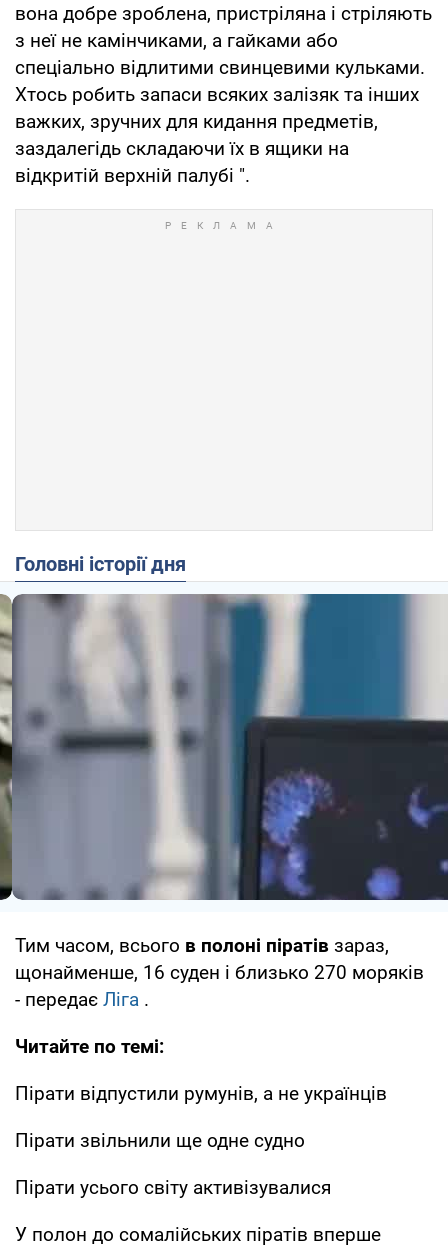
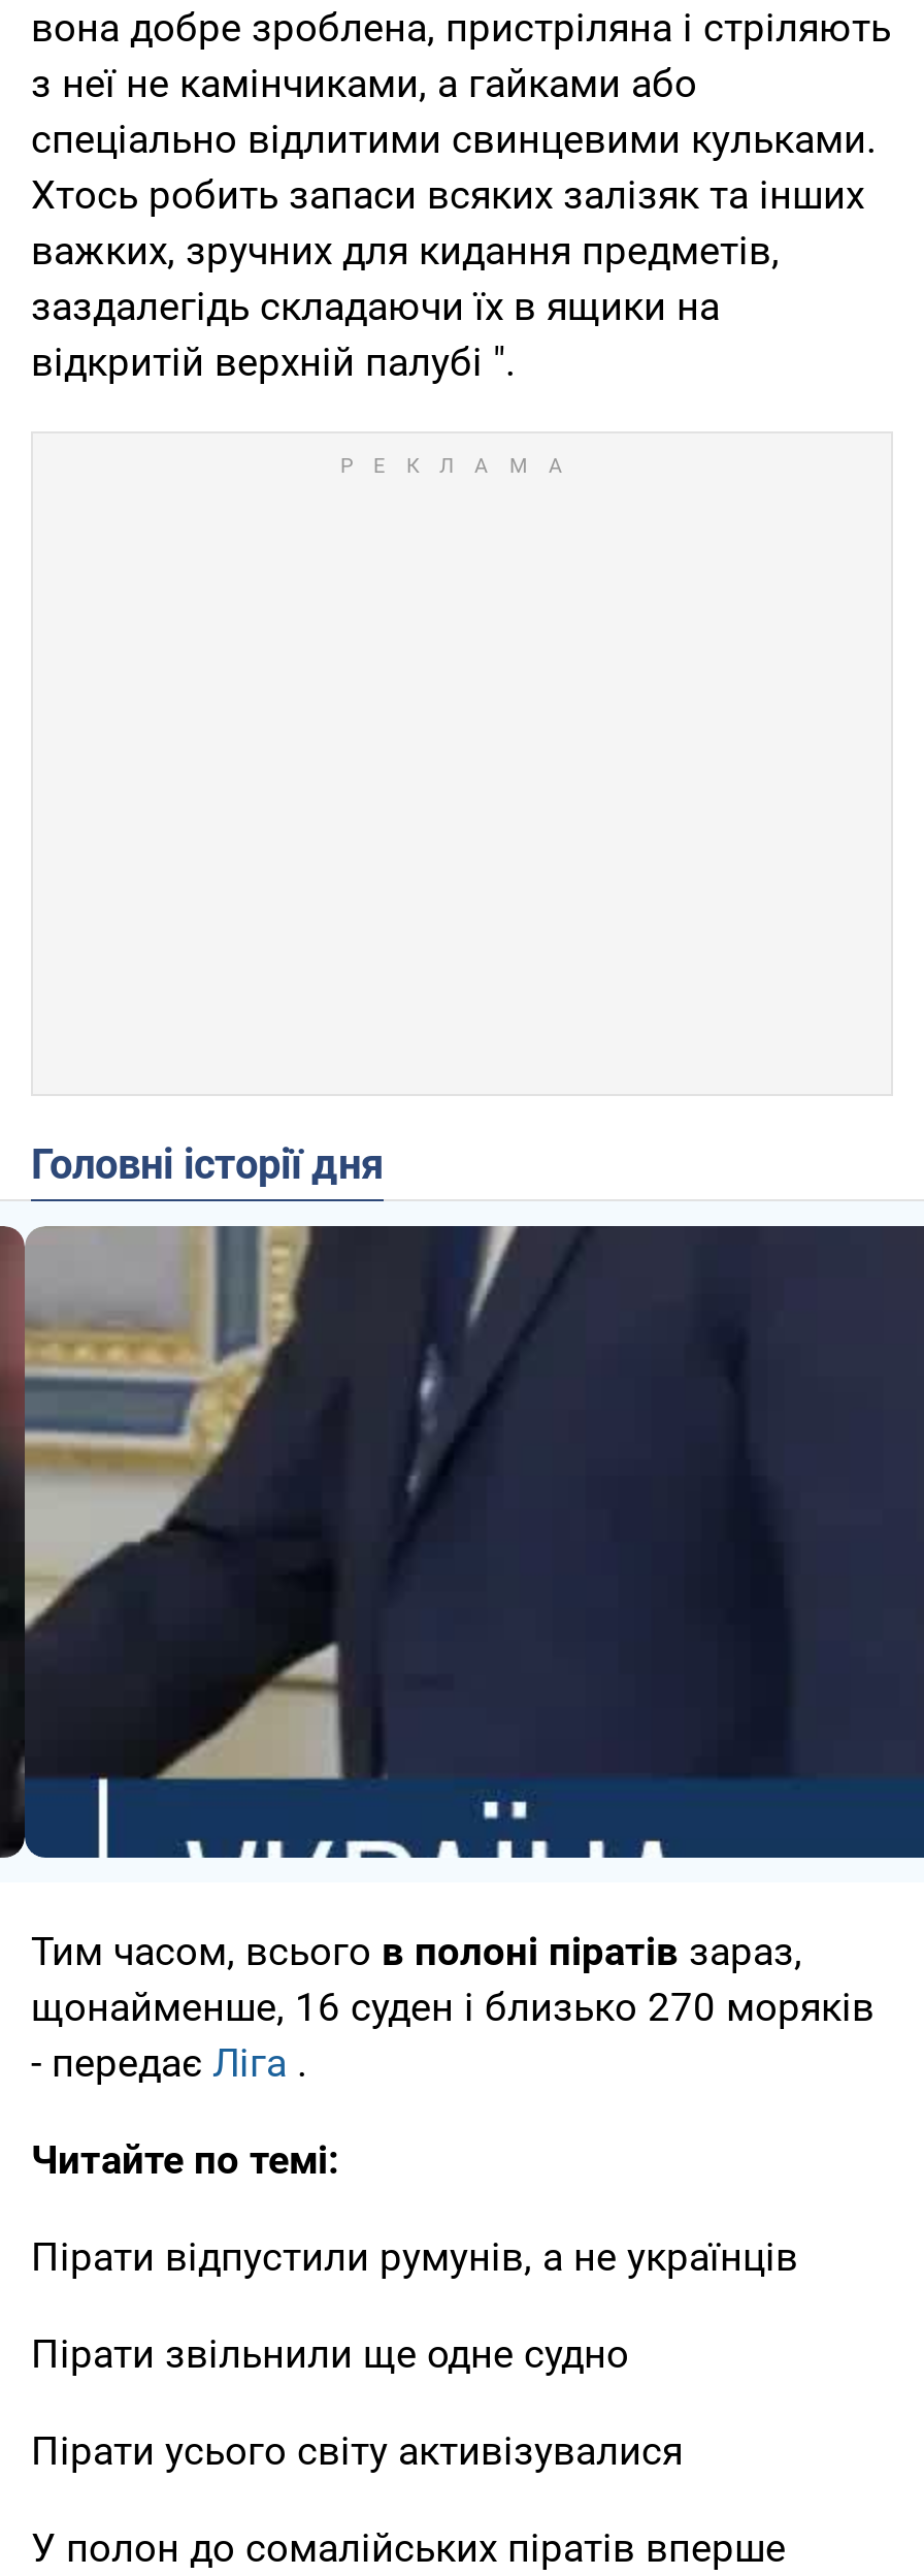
[3,593,445,901] [image] -> [6,1224,918,1860] [image]

